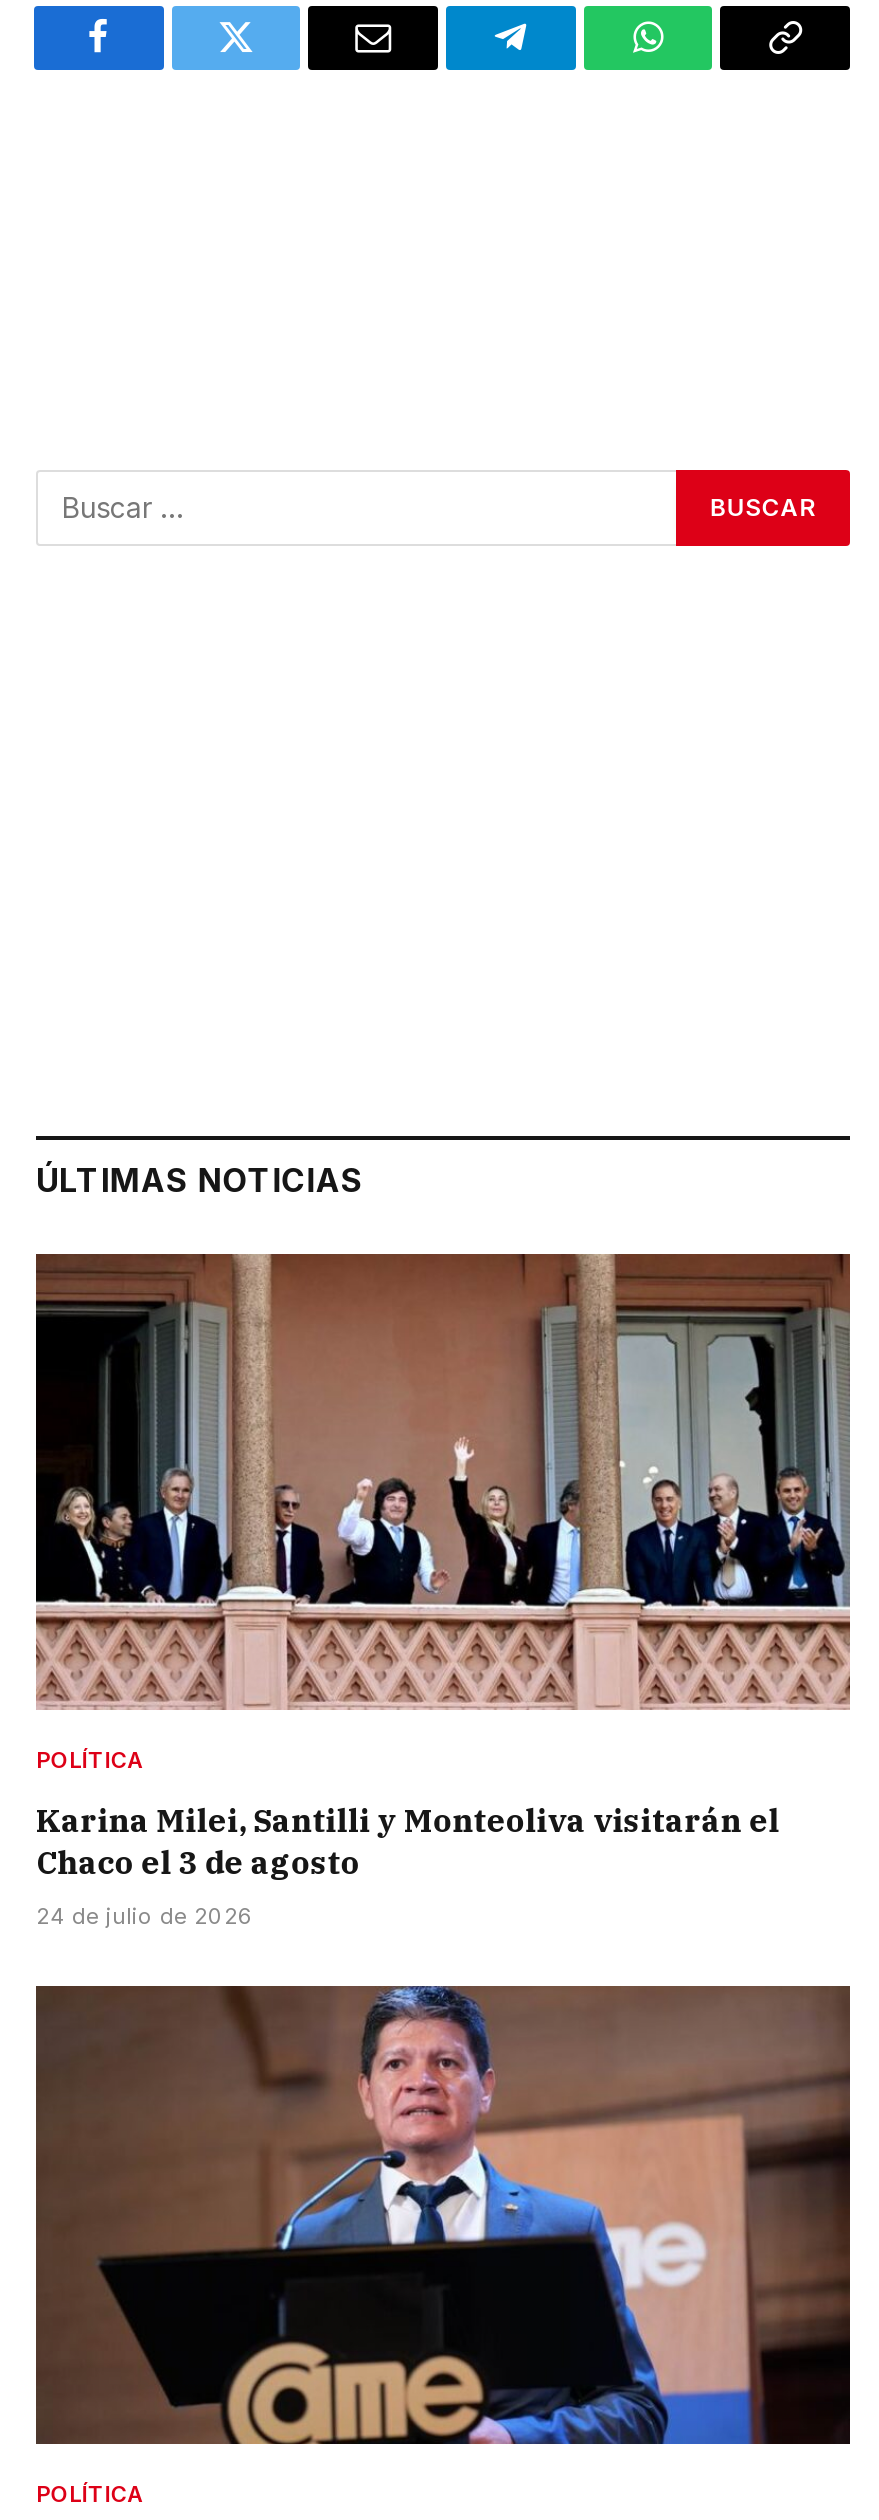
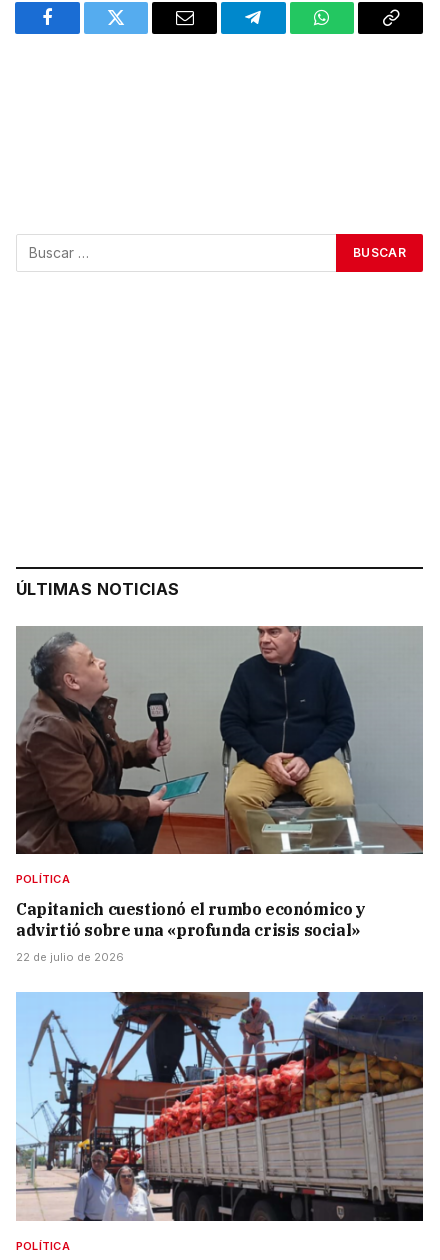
[34,1254,852,1710] [image] -> [15,626,423,855] [image]
[36,1801,780,1883] Karina Milei, Santilli y Monteoliva visitarán el | Chaco el 3 de agosto -> [16,899,366,940] Capitanich cuestionó el rumbo económico y | advirtió sobre una «profunda crisis social»
[36,1903,254,1931] 24 de julio de 2026 -> [16,950,124,964] 22 de julio de 2026
[34,1984,850,2446] [image] -> [16,991,424,1222] [image]

